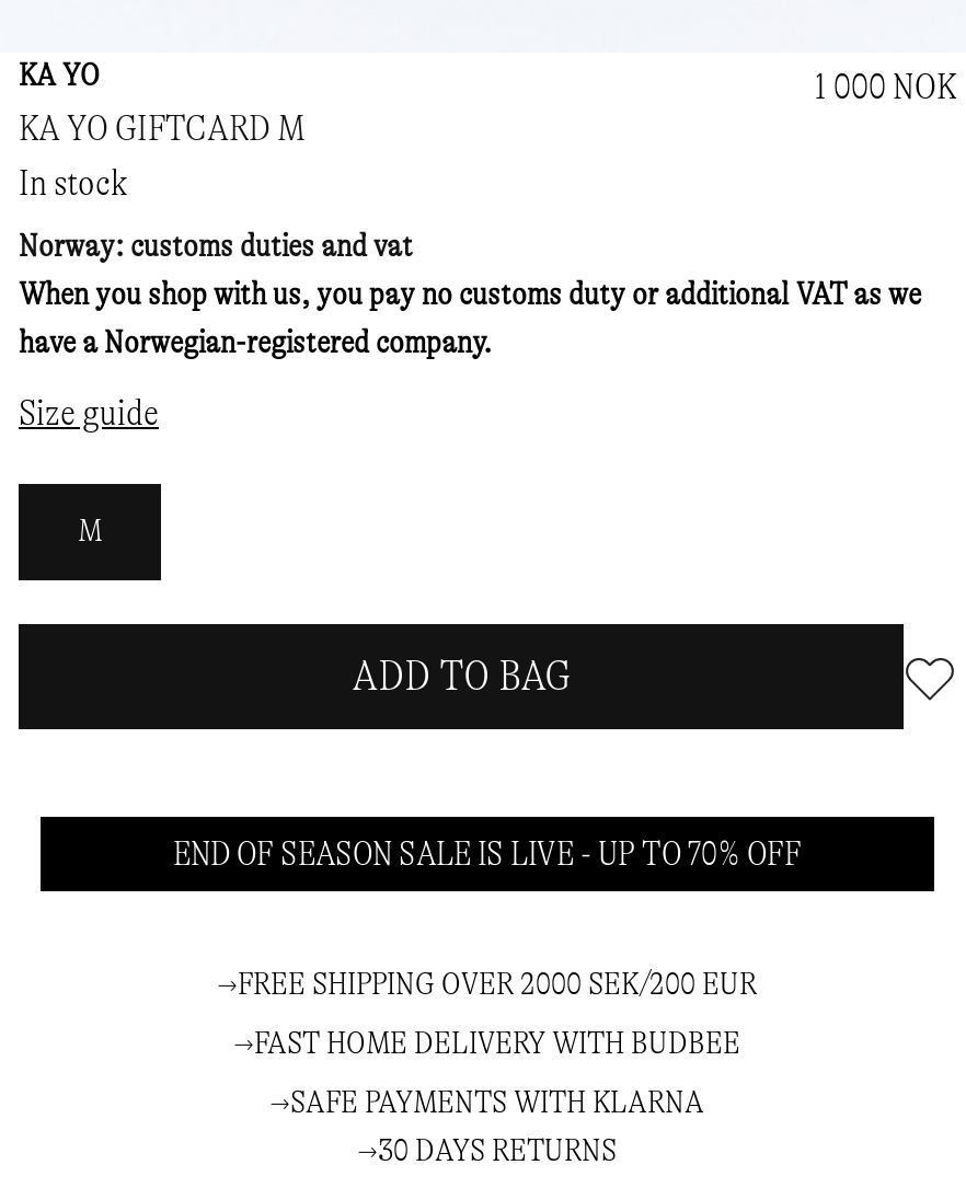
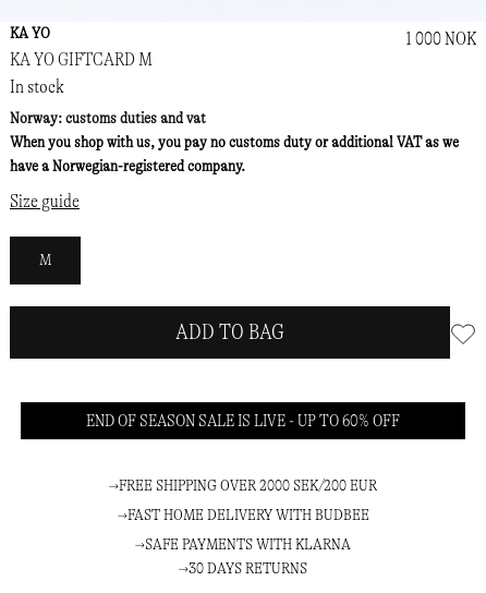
[173,834,802,874] END OF SEASON SALE IS LIVE - UP TO 70% OFF -> [86,411,400,431] END OF SEASON SALE IS LIVE - UP TO 60% OFF

